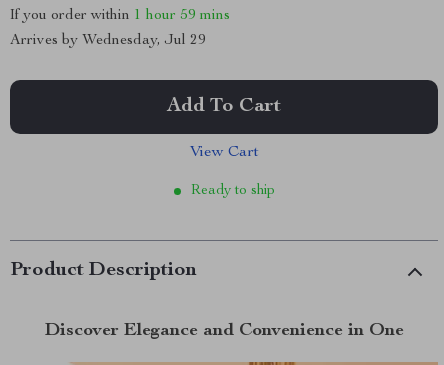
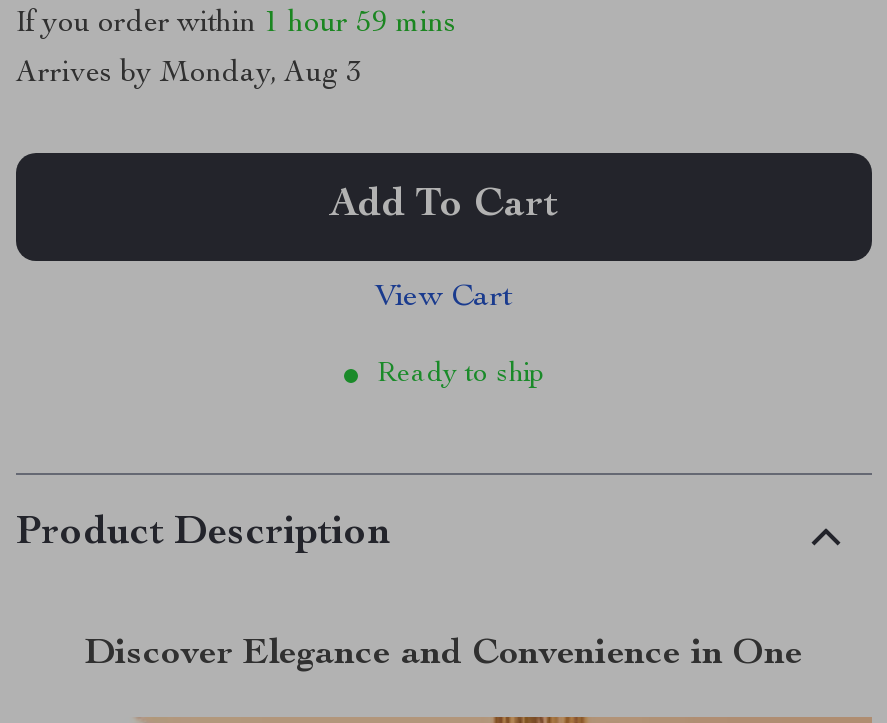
[10,33,206,48] Arrives by Wednesday, Jul 29 -> [16,59,362,89] Arrives by Monday, Aug 3

